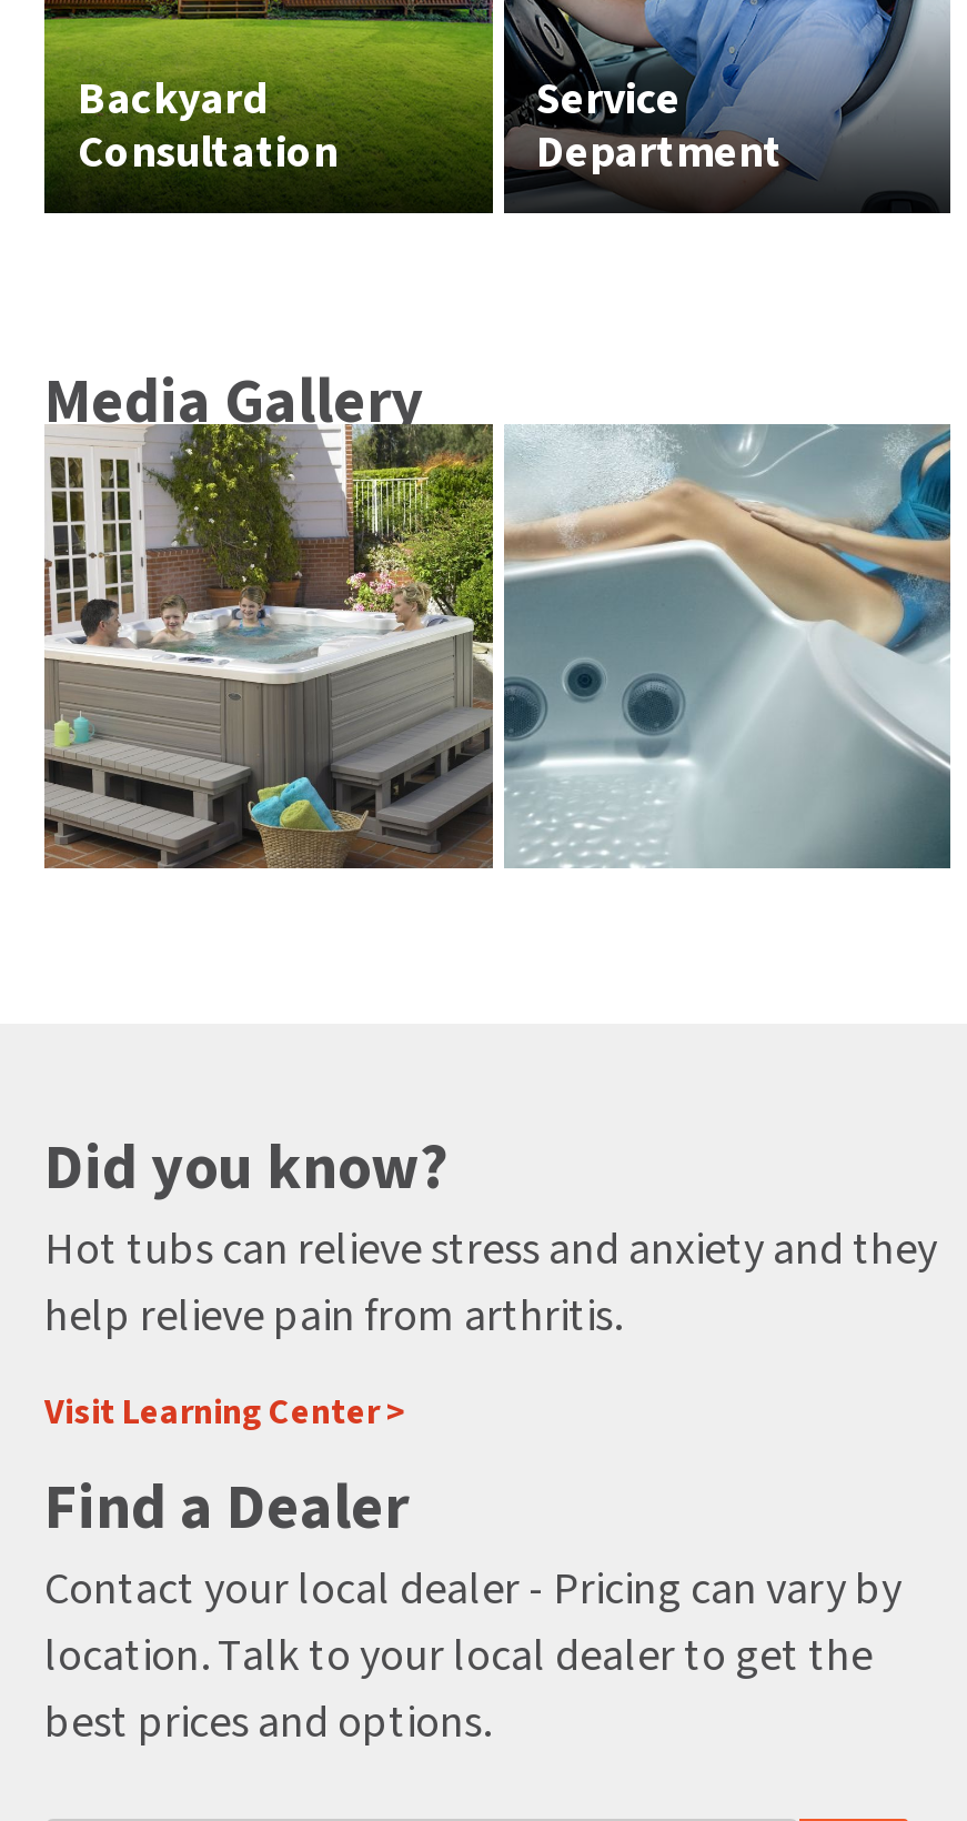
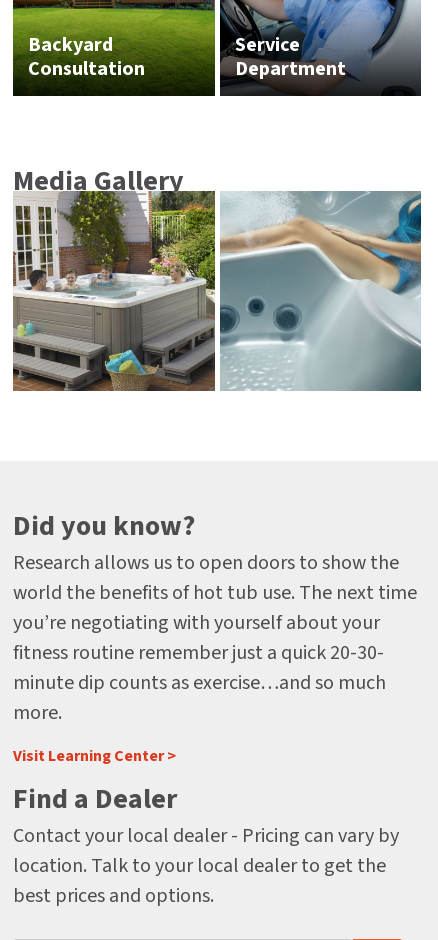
[44,1219,937,1348] Hot tubs can relieve stress and anxiety and they | help relieve pain from arthritis. -> [13,549,417,727] Research allows us to open doors to show the | world the benefits of hot tub use. The next time | you’re negotiating with yourself about your | fitness routine remember just a quick 20-30- | minute dip counts as exercise…and so much | more.

